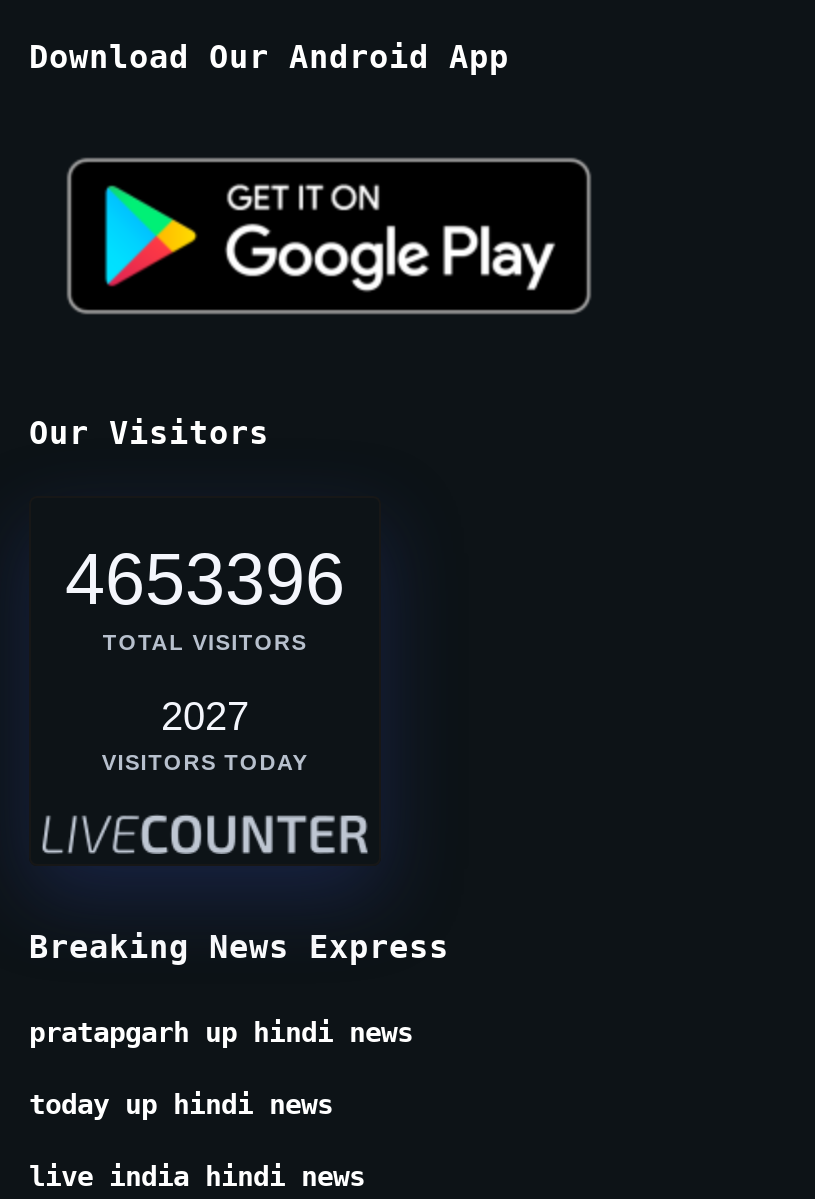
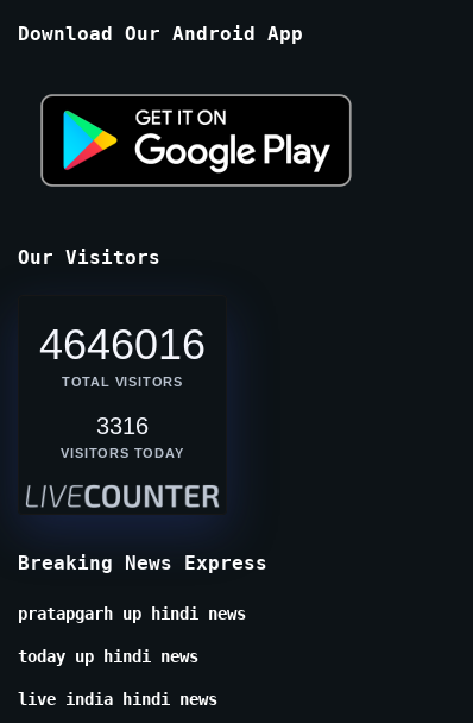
[65,537,345,619] 4653396 -> [39,319,206,368] 4646016
[161,693,249,737] 2027 -> [96,412,149,438] 3316

